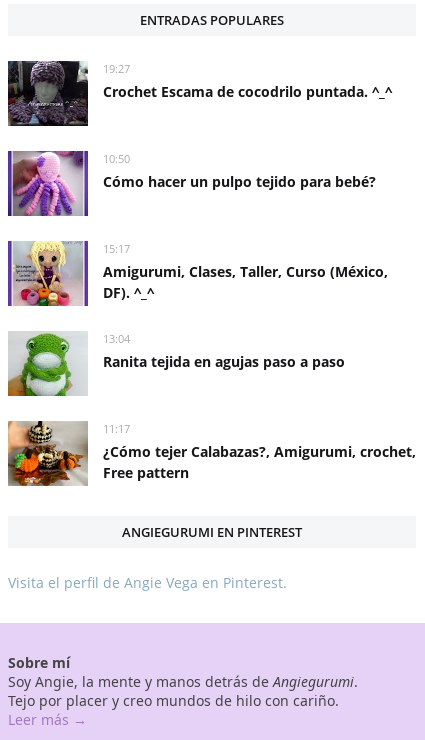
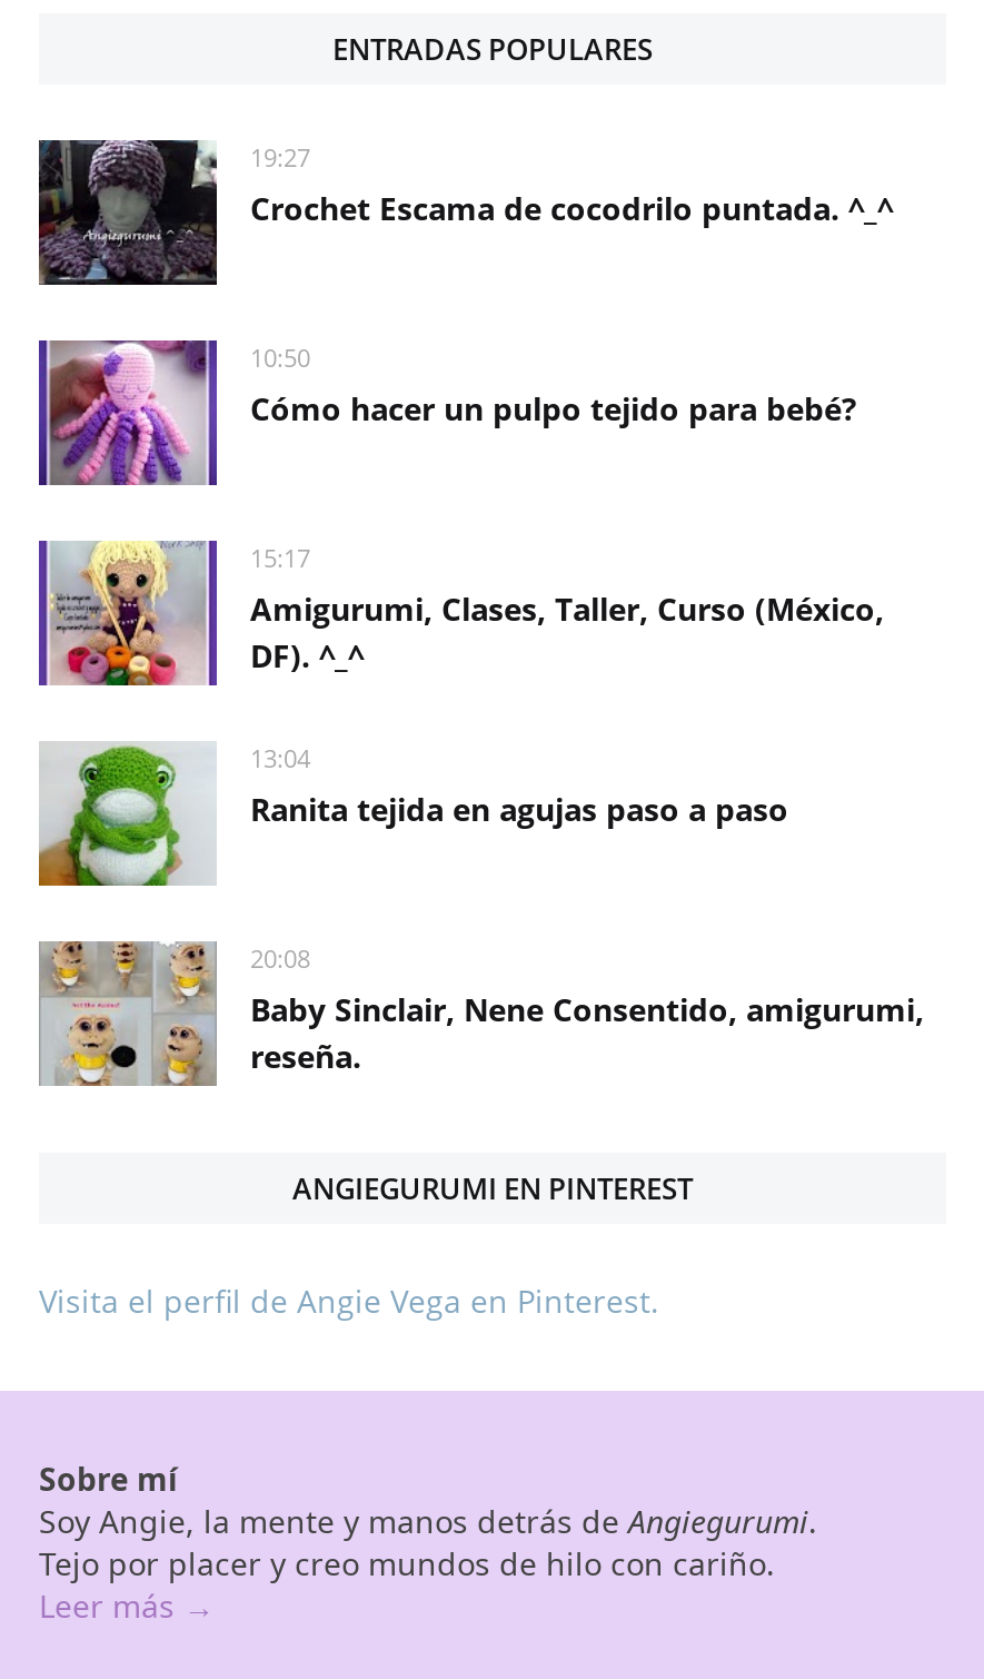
[8,421,416,486] [image] | 11:17 | ¿Cómo tejer Calabazas?, Amigurumi, crochet, | Free pattern -> [39,941,924,1086] [image] | 20:08 | Baby Sinclair, Nene Consentido, amigurumi, | reseña.

